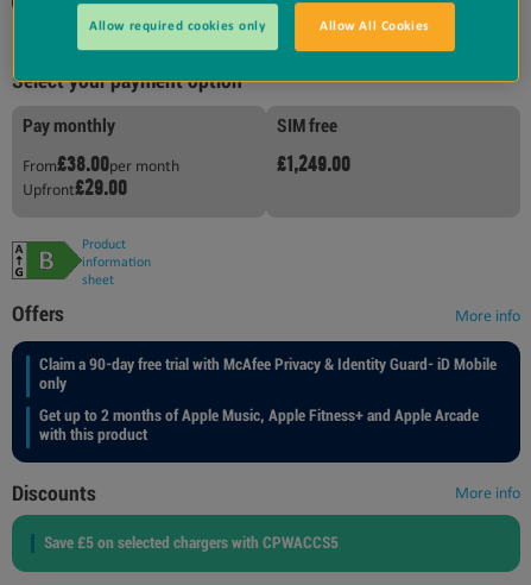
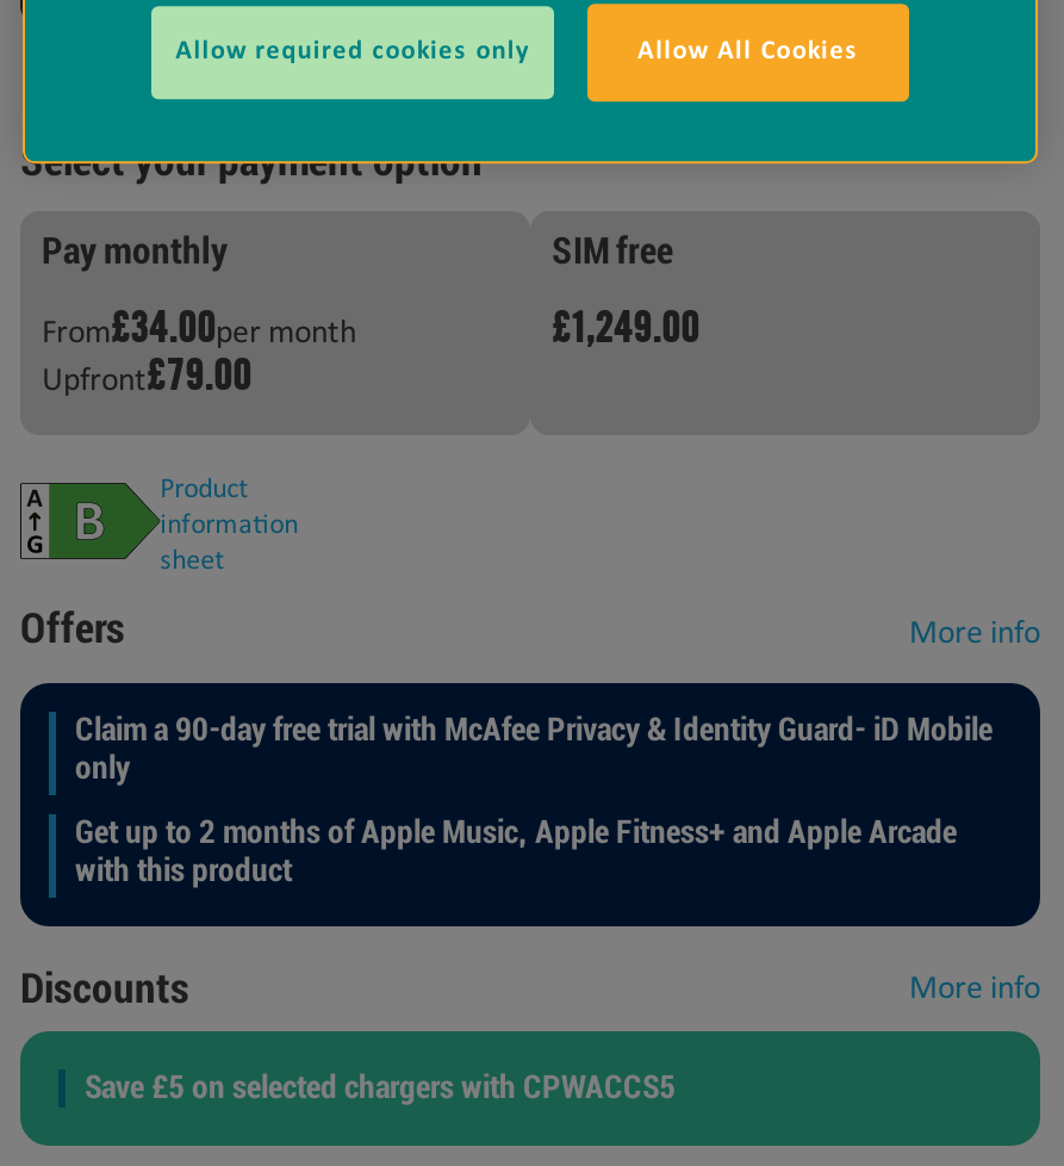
[23,150,179,176] From£38.00per month -> [42,299,356,352] From£34.00per month
[23,174,127,200] Upfront£29.00 -> [42,347,251,399] Upfront£79.00

